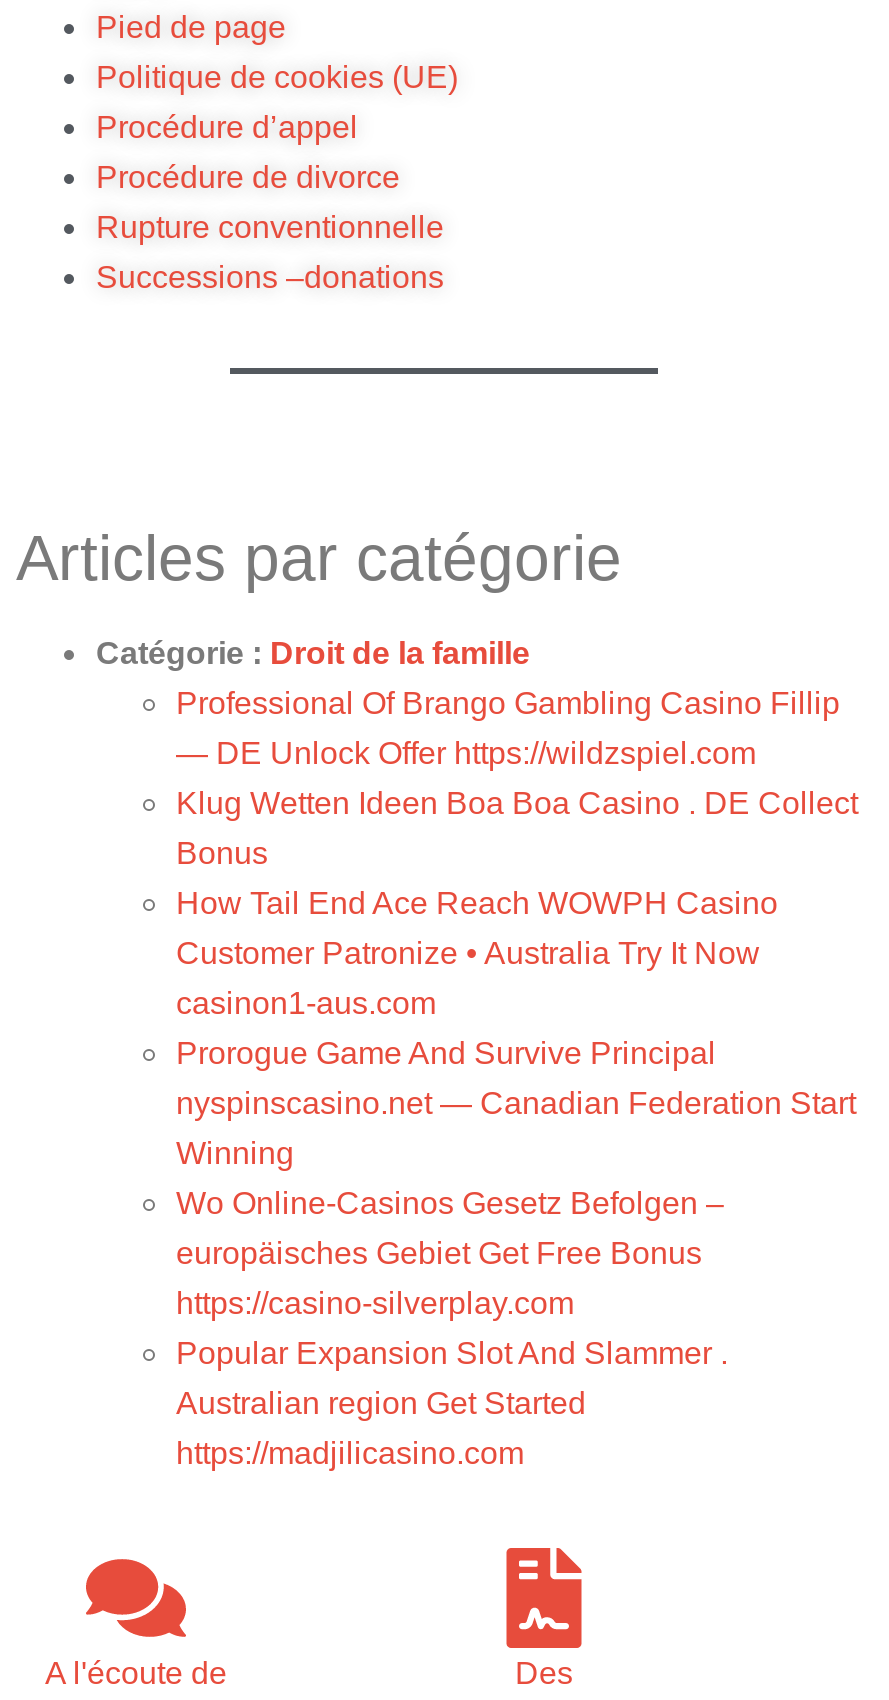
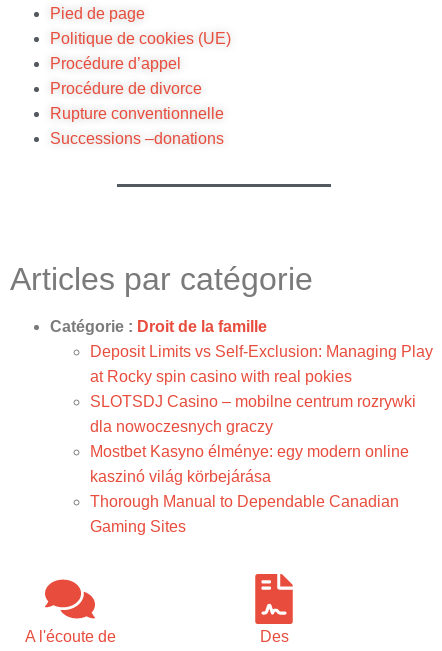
[176,686,858,1470] Professional Of Brango Gambling Casino Fillip | — DE Unlock Offer https://wildzspiel.com | Klug Wetten Ideen Boa Boa Casino . DE Collect | Bonus | How Tail End Ace Reach WOWPH Casino | Customer Patronize • Australia Try It Now | casinon1-aus.com | Prorogue Game And Survive Principal | nyspinscasino.net — Canadian Federation Start | Winning | Wo Online-Casinos Gesetz Befolgen – | europäisches Gebiet Get Free Bonus | https://casino-silverplay.com | Popular Expansion Slot And Slammer . | Australian region Get Started | https://madjilicasino.com -> [90,343,433,535] Deposit Limits vs Self-Exclusion: Managing Play | at Rocky spin casino with real pokies | SLOTSDJ Casino – mobilne centrum rozrywki | dla nowoczesnych graczy | Mostbet Kasyno élménye: egy modern online | kaszinó világ körbejárása | Thorough Manual to Dependable Canadian | Gaming Sites

